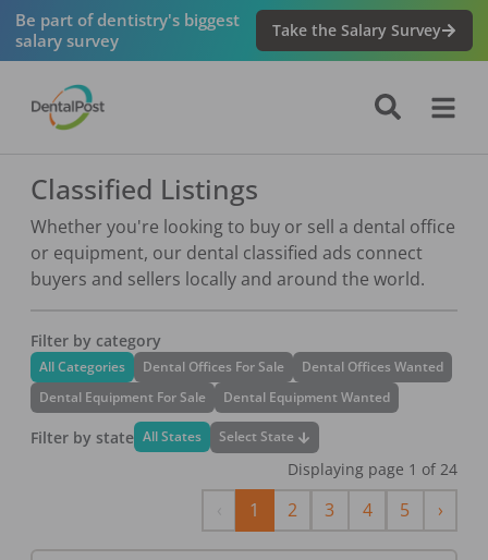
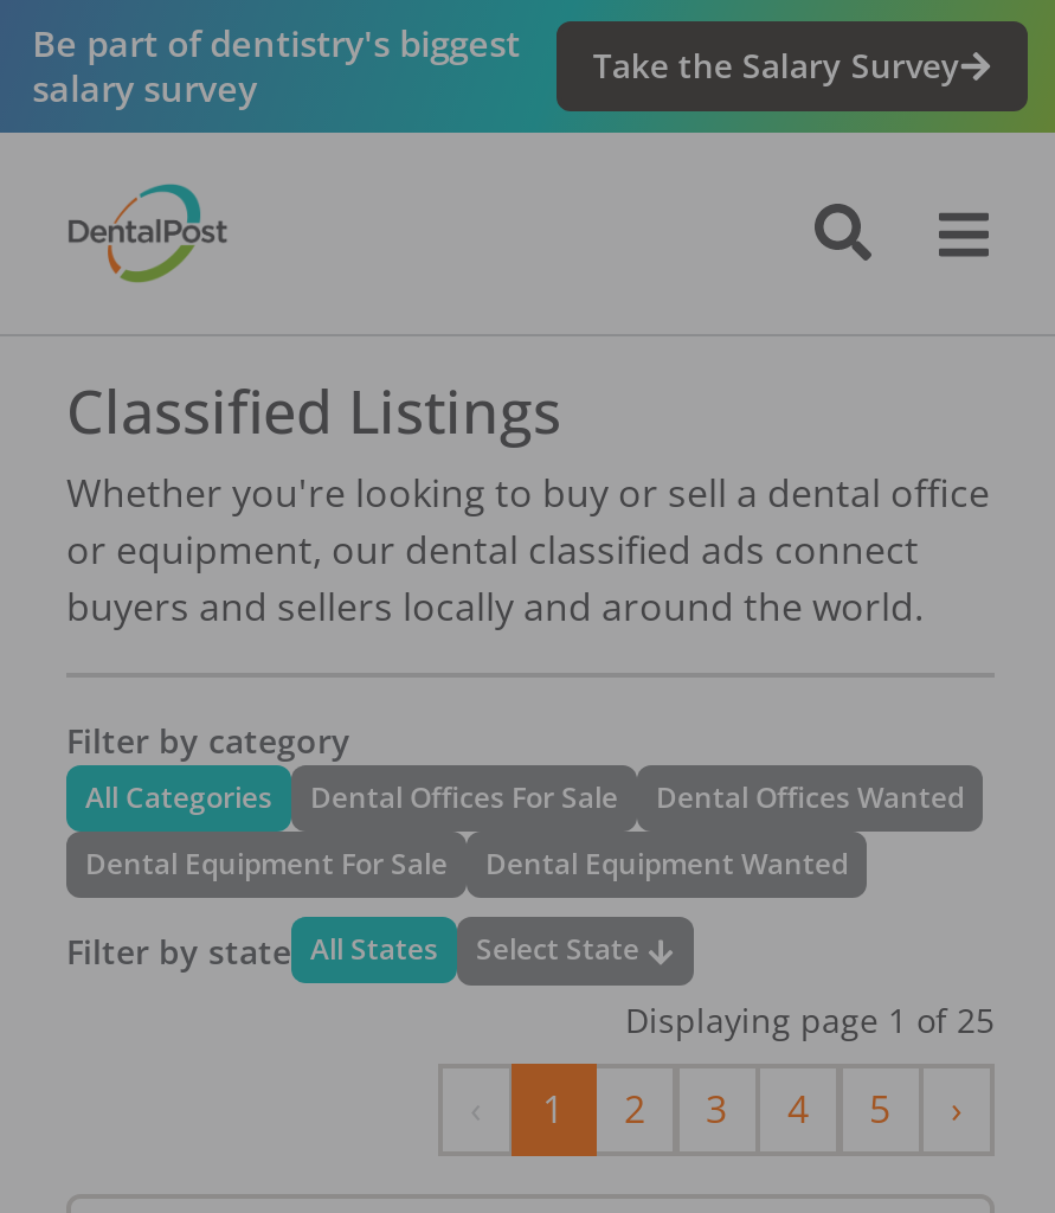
[288,458,457,479] Displaying page 1 of 24 -> [625,997,995,1042] Displaying page 1 of 25

